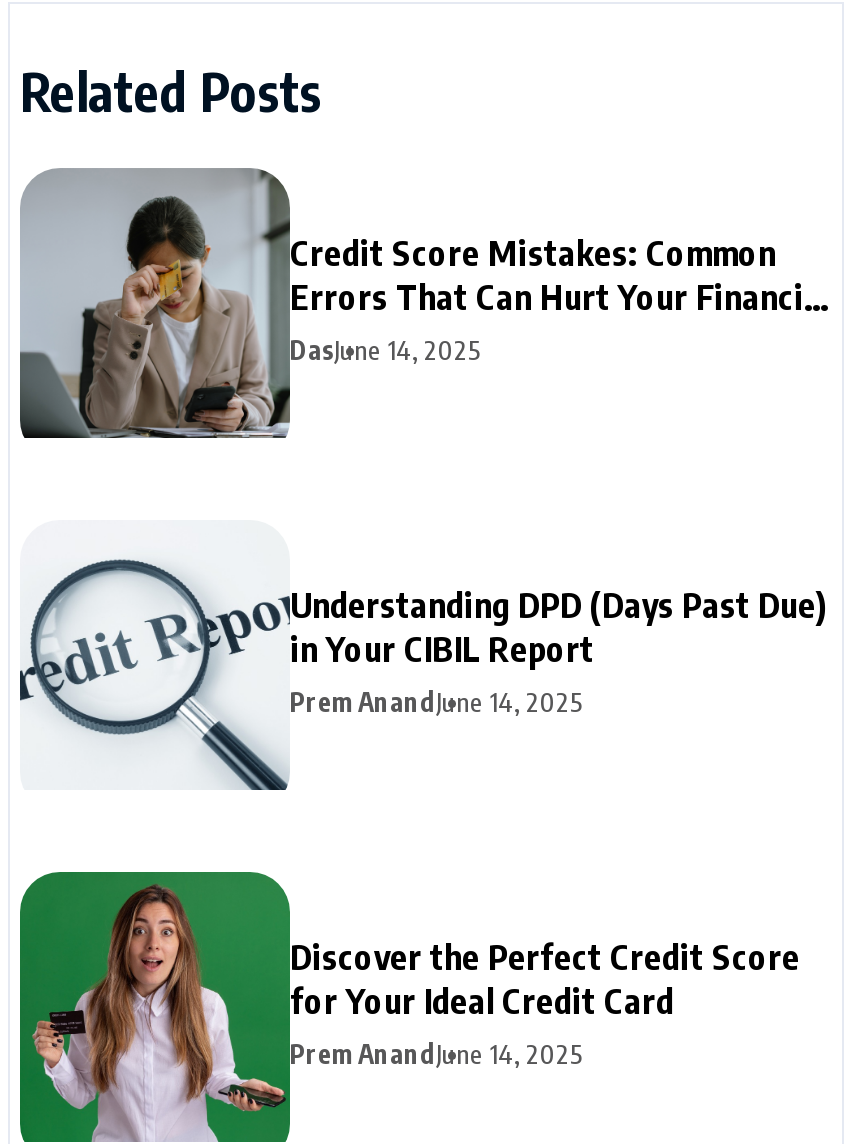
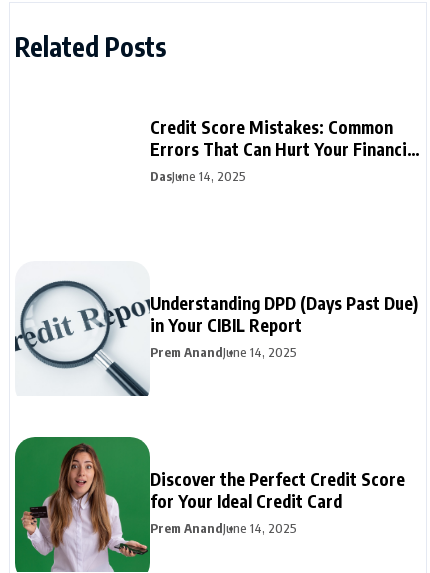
[18,166,292,440] [image] -> none

